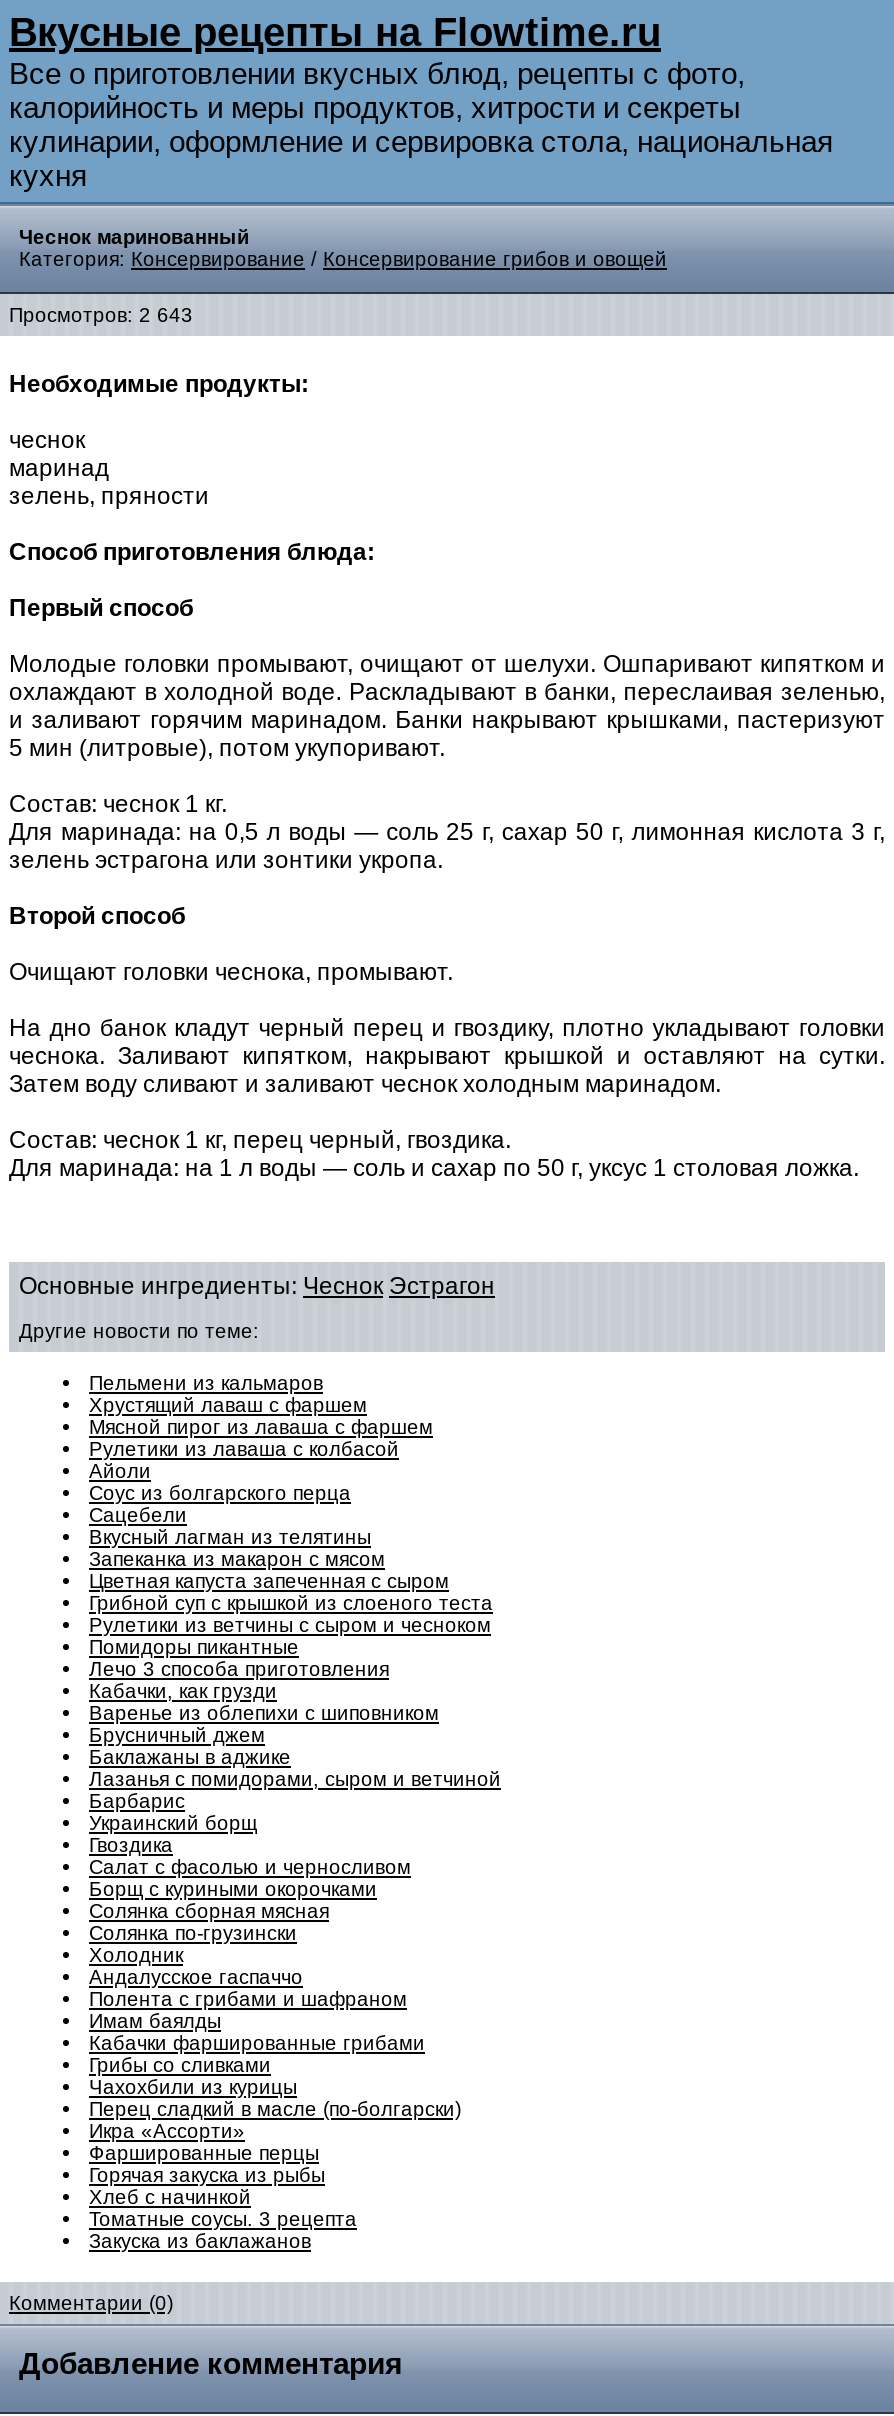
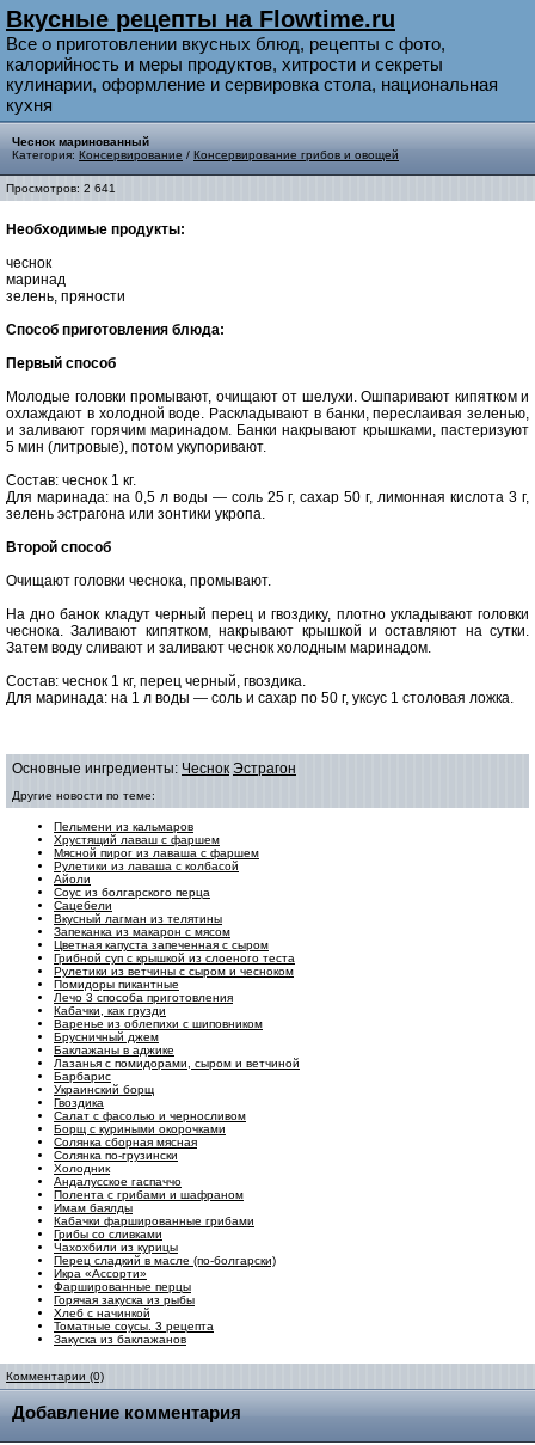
[9,304,193,326] Просмотров: 2 643 -> [6,182,116,195] Просмотров: 2 641

